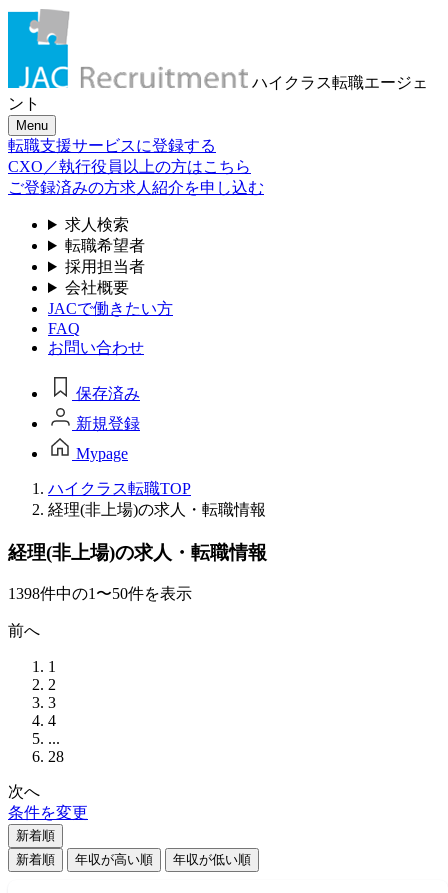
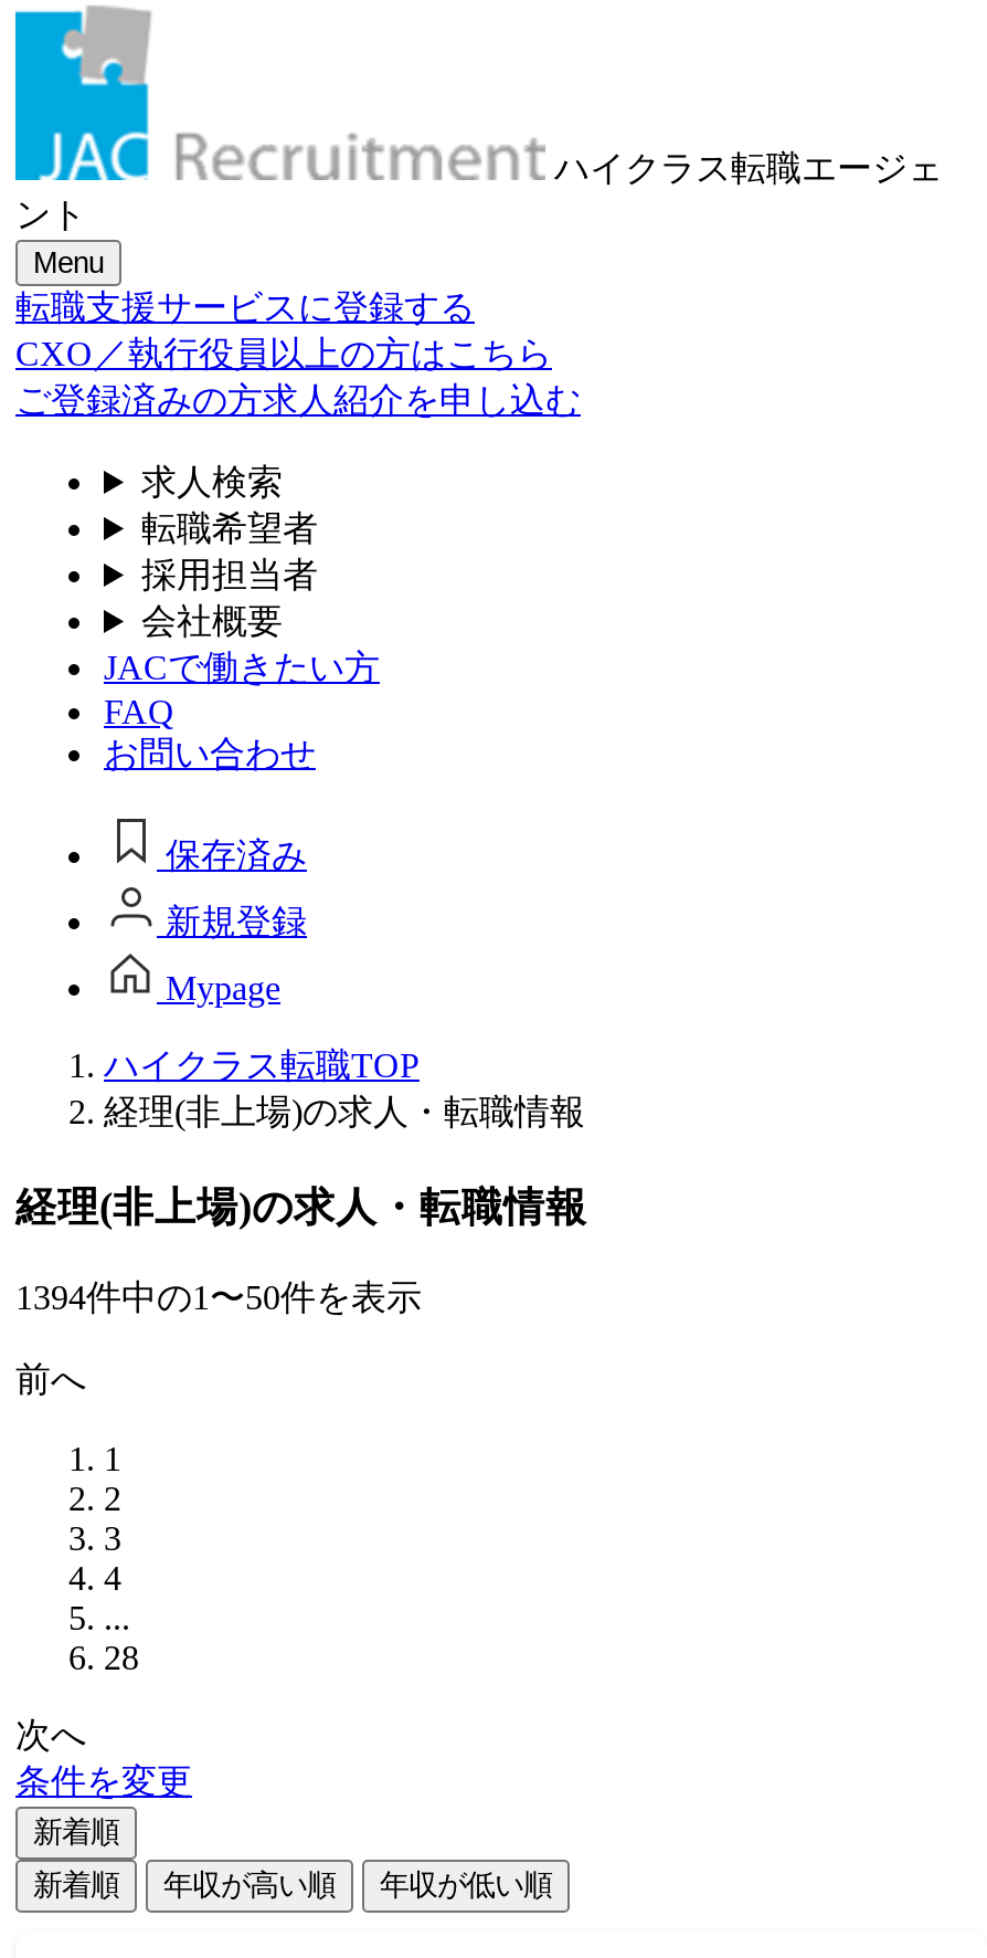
[8,585,192,602] 1398件中の1〜50件を表示 -> [15,1279,422,1317] 1394件中の1〜50件を表示

